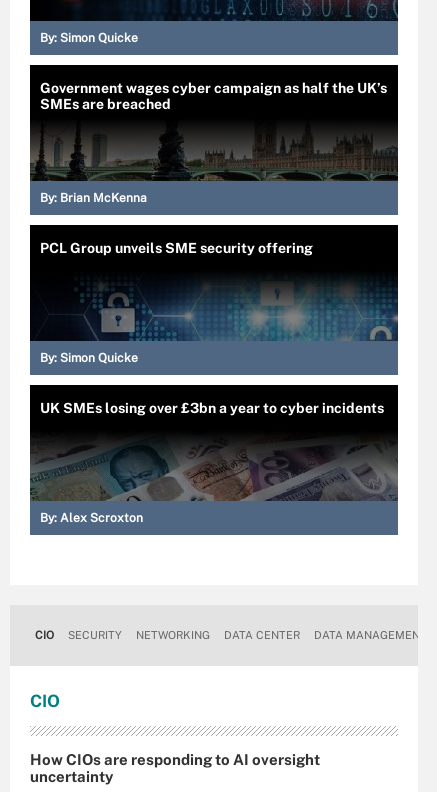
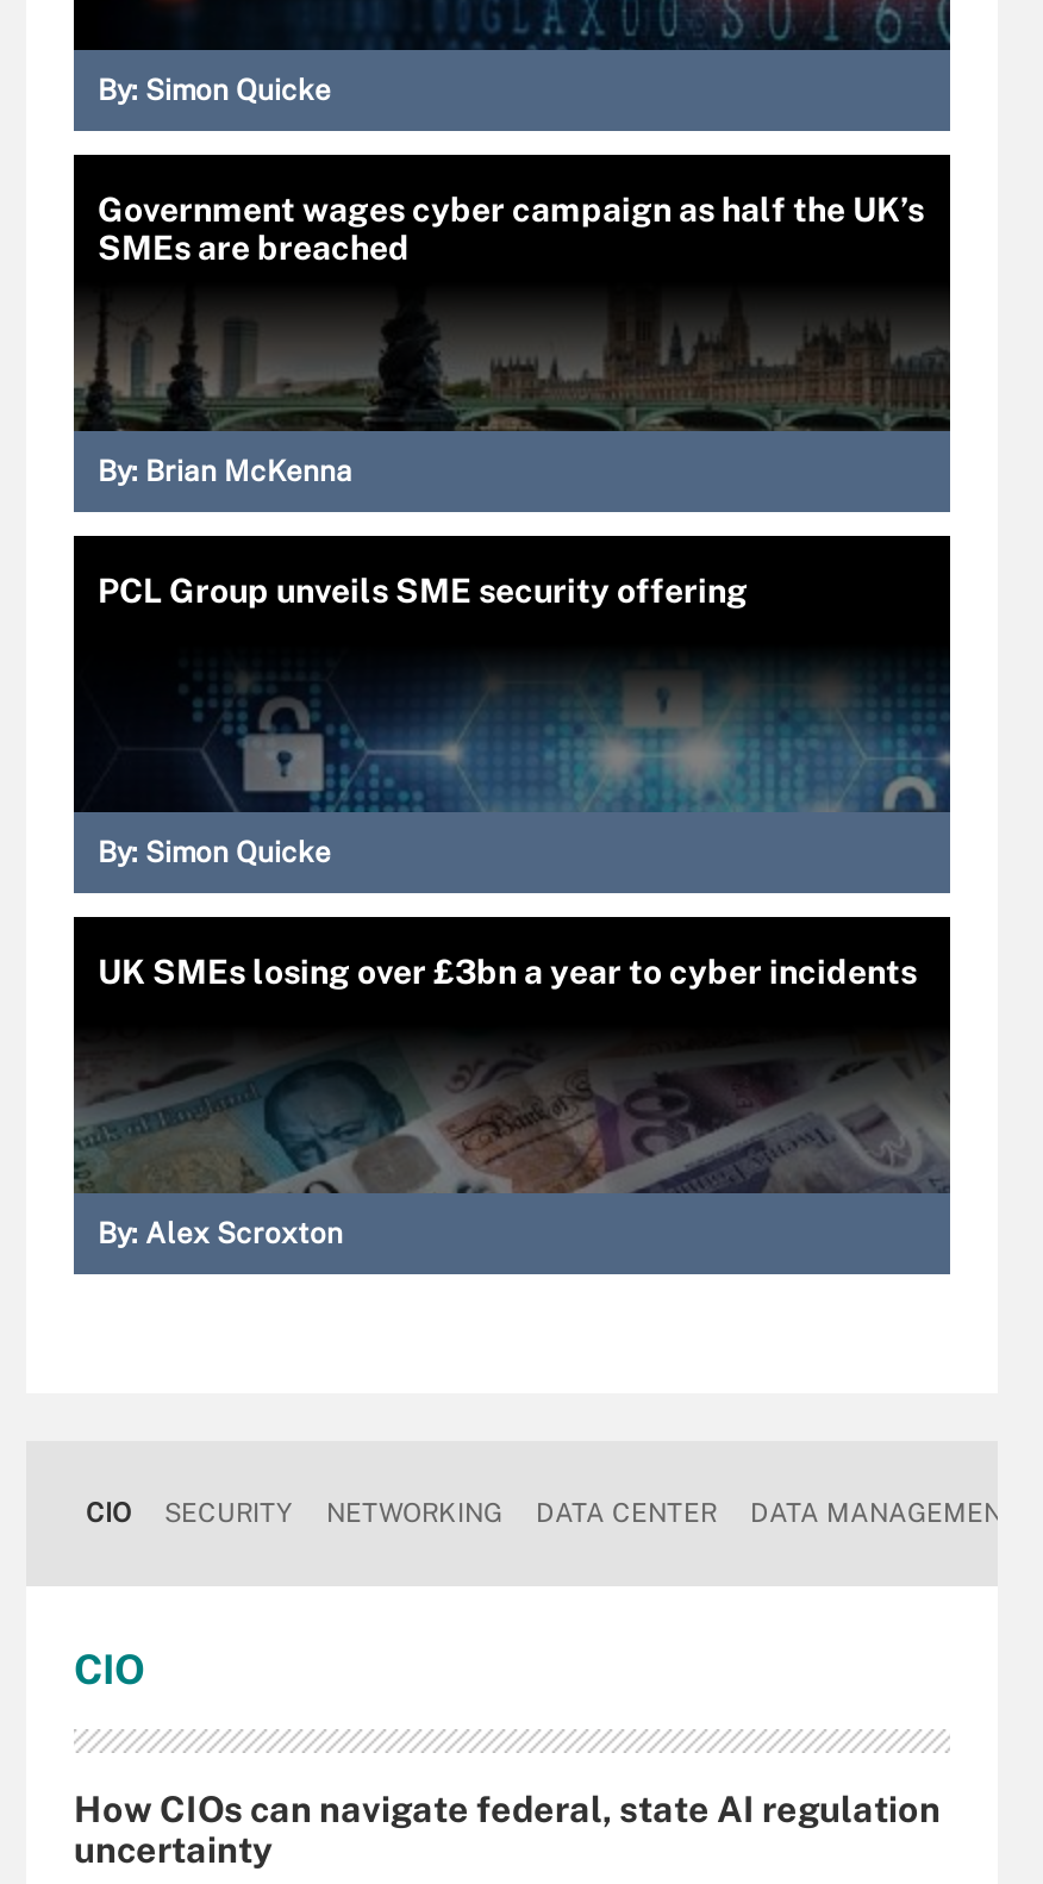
[30,751,320,768] How CIOs are responding to AI oversight -> [74,1789,941,1829] How CIOs can navigate federal, state AI regulation

